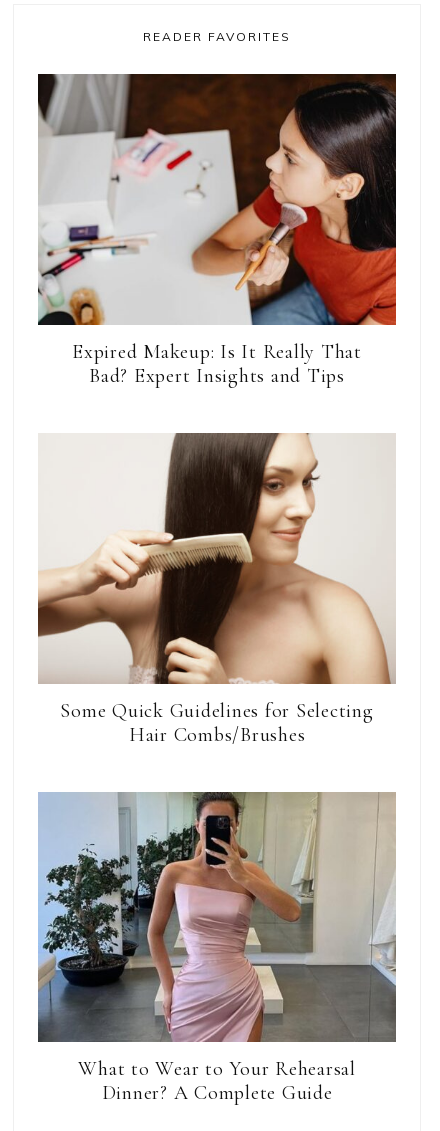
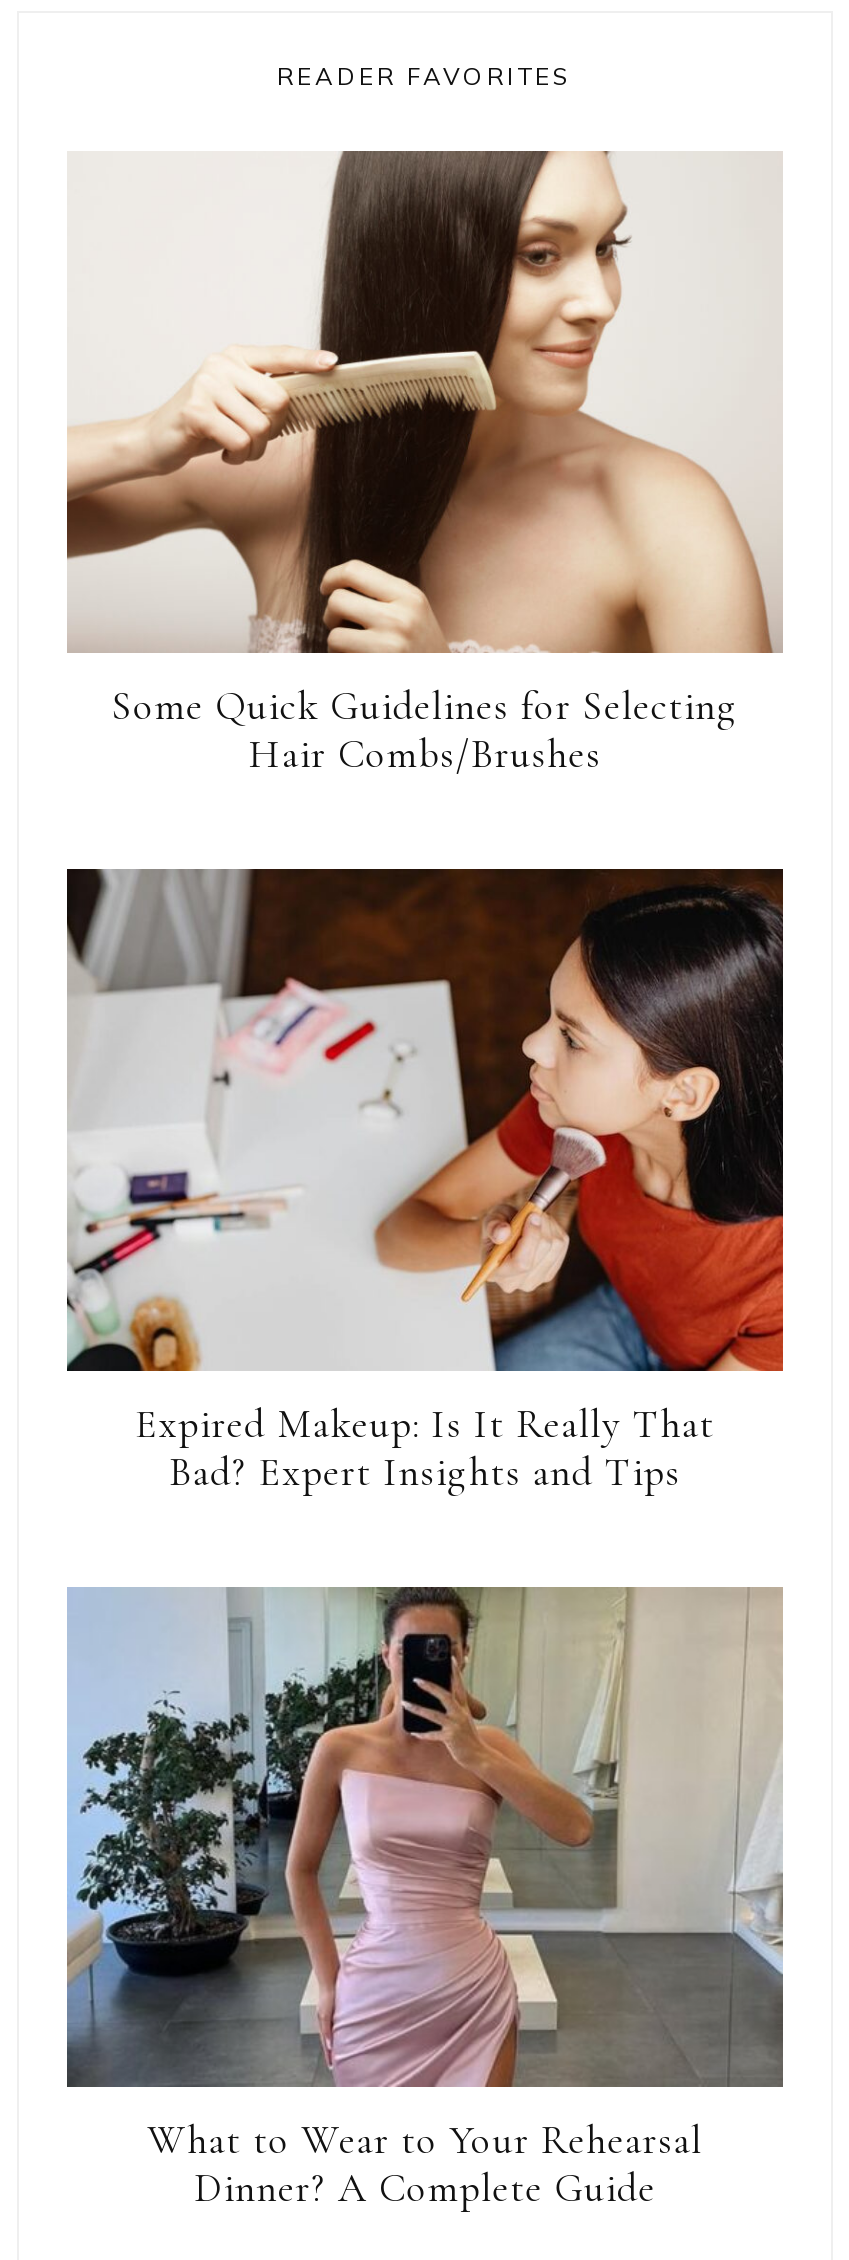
moved [37,73,397,388] -> [65,867,785,1496]: [image] | Expired Makeup: Is It Really That | Bad? Expert Insights and Tips
moved [38,433,395,747] -> [67,149,783,779]: [image] | Some Quick Guidelines for Selecting | Hair Combs/Brushes

